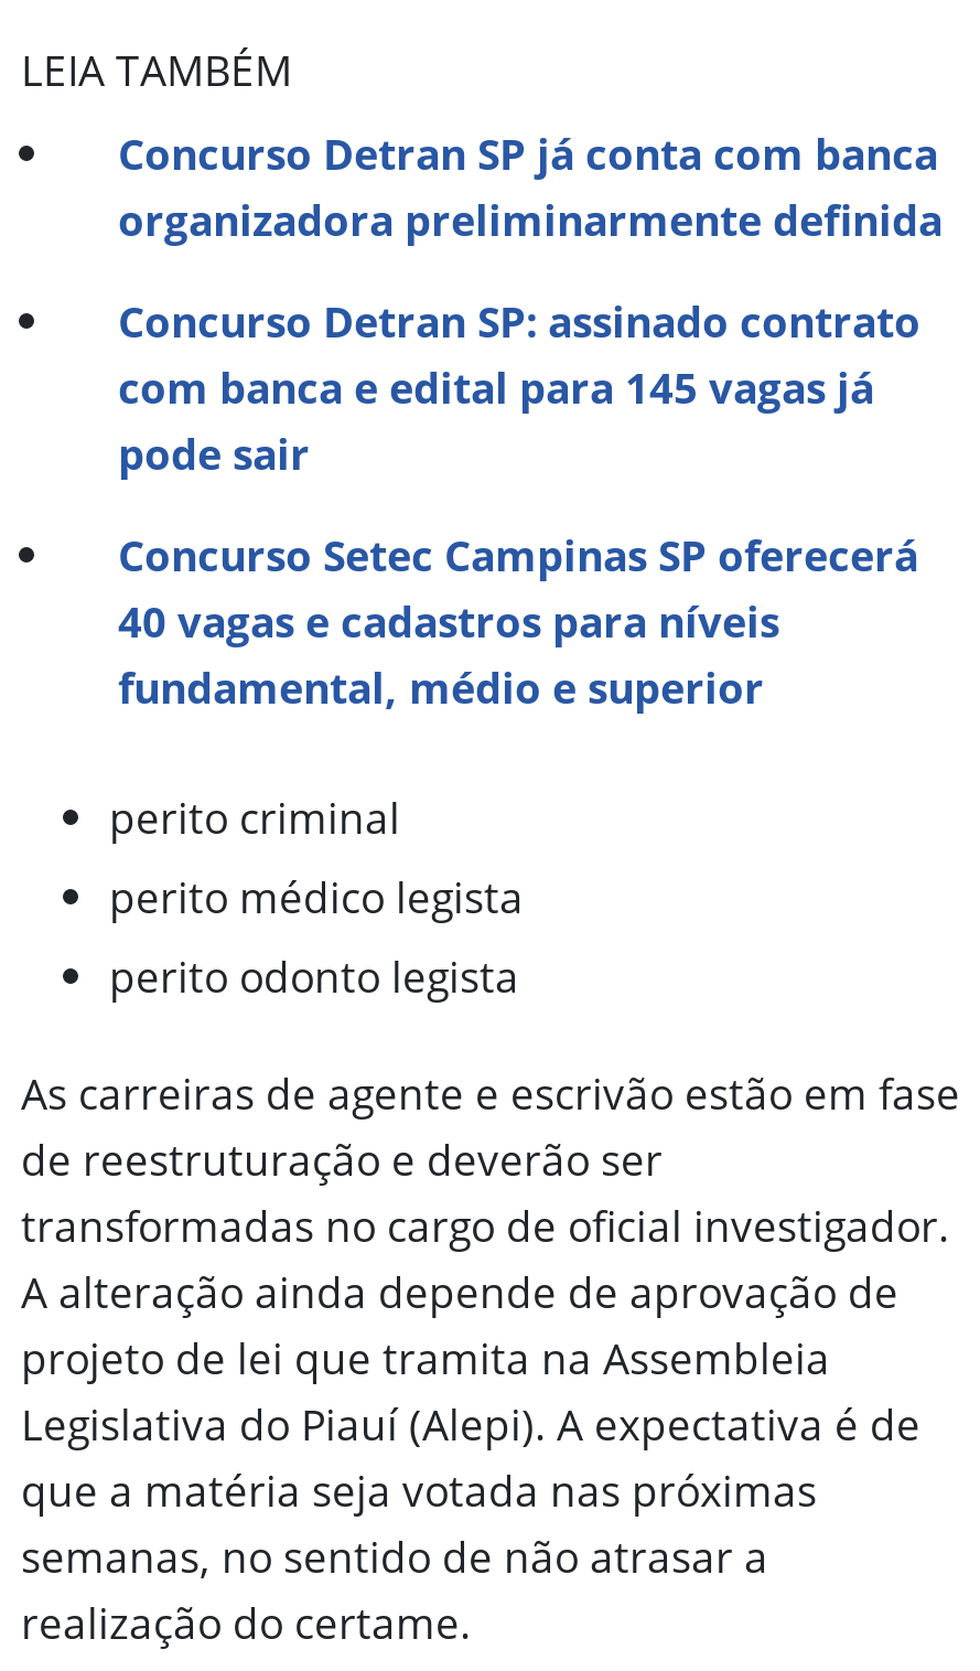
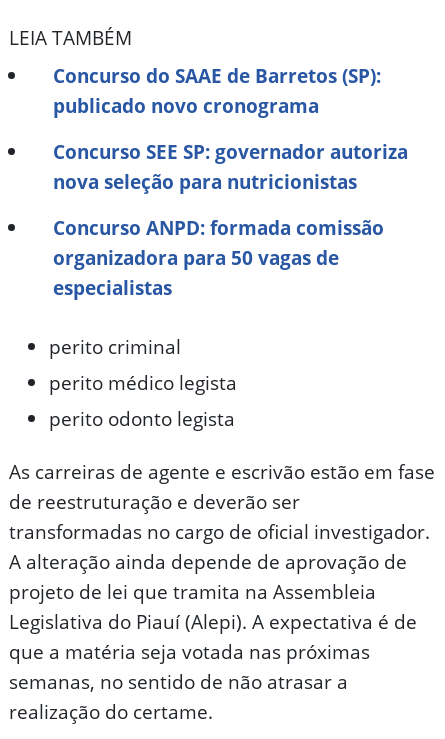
[118,124,943,249] Concurso Detran SP já conta com banca | organizadora preliminarmente definida -> [53,62,381,119] Concurso do SAAE de Barretos (SP): | publicado novo cronograma
[118,291,920,483] Concurso Detran SP: assinado contrato | com banca e edital para 145 vagas já | pode sair -> [53,138,408,195] Concurso SEE SP: governador autoriza | nova seleção para nutricionistas
[118,525,918,717] Concurso Setec Campinas SP oferecerá | 40 vagas e cadastros para níveis | fundamental, médio e superior -> [53,214,384,301] Concurso ANPD: formada comissão | organizadora para 50 vagas de | especialistas

